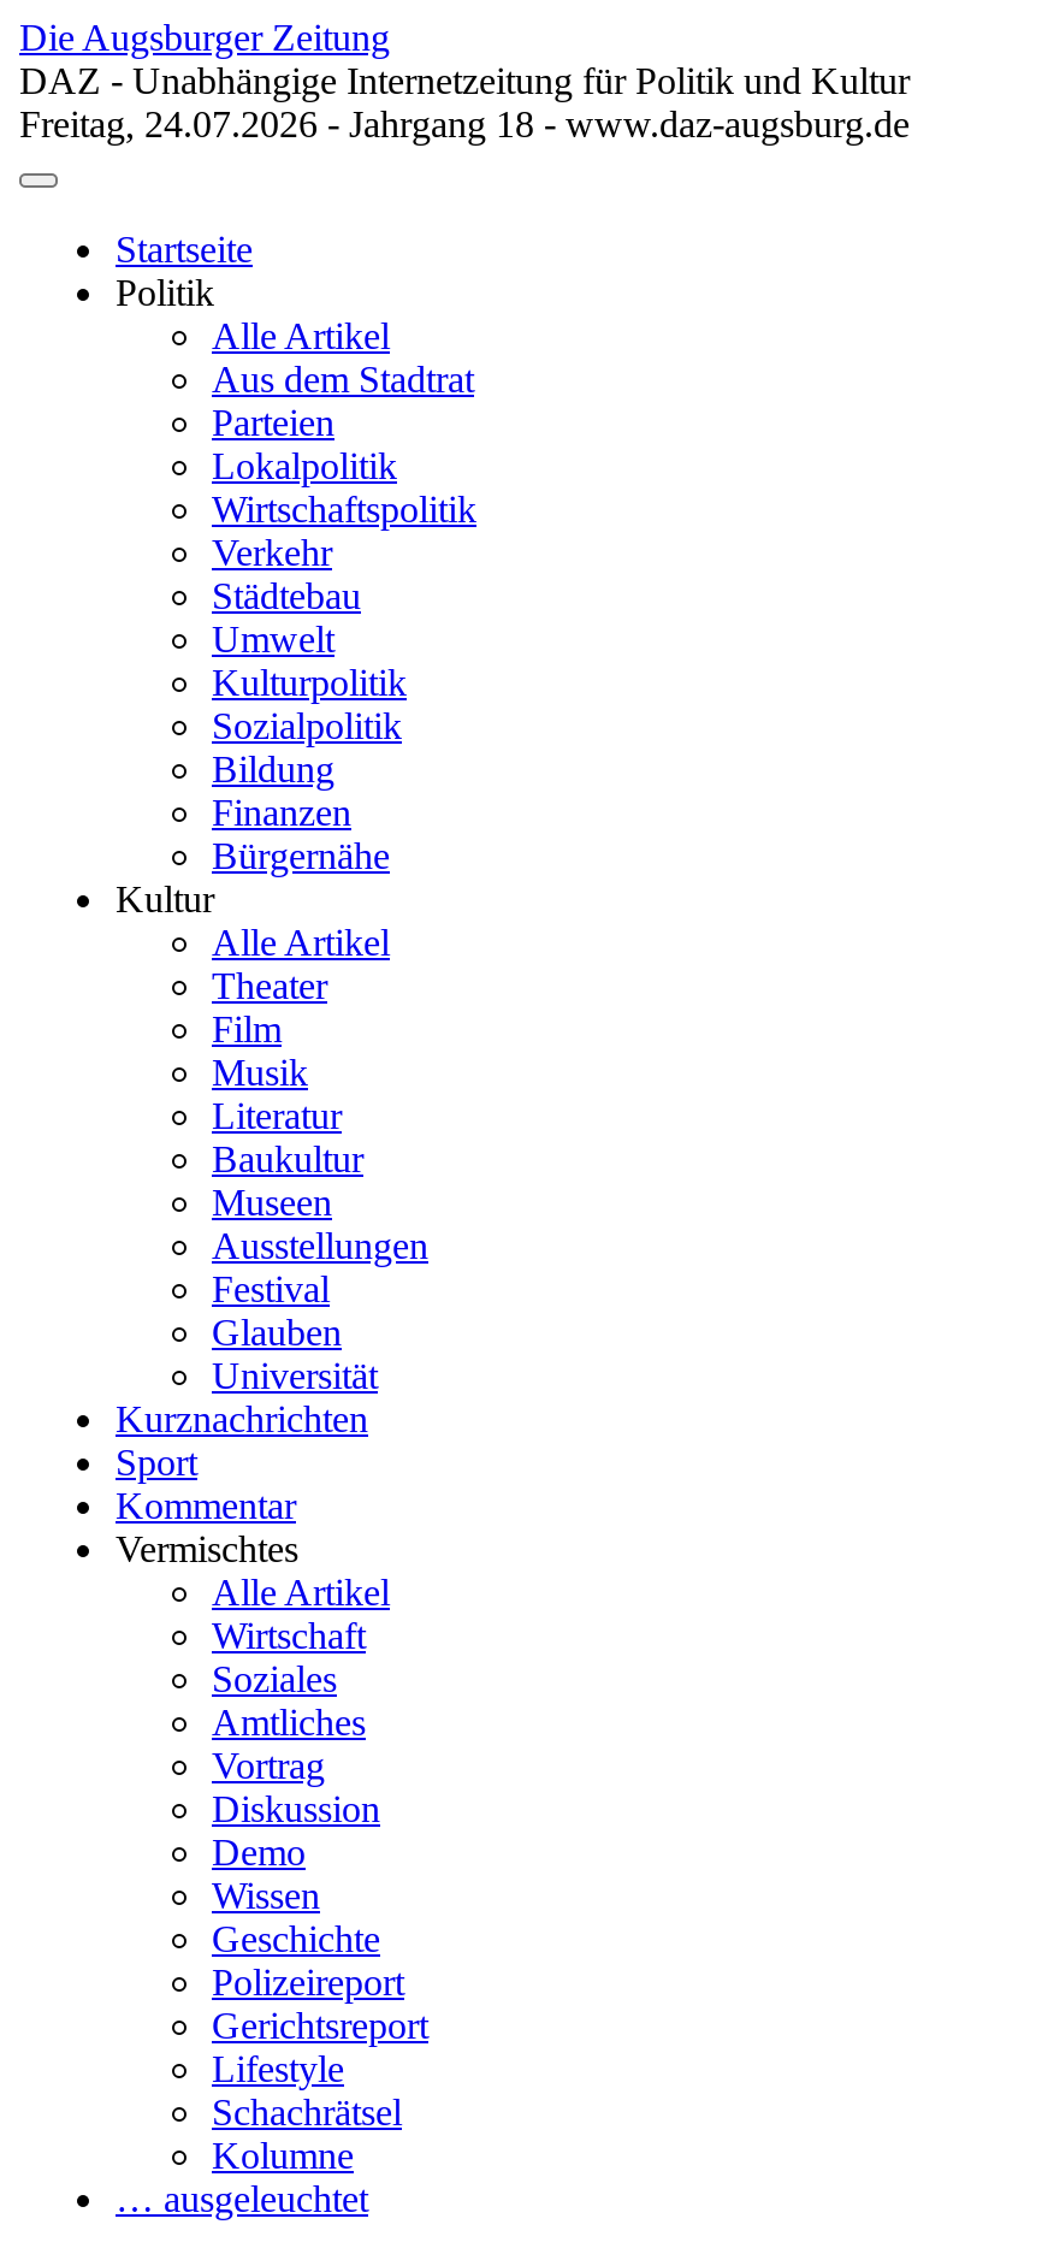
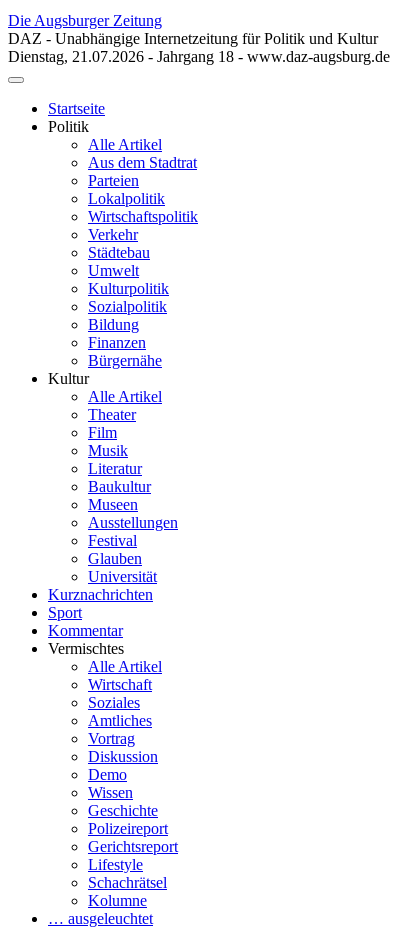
[19,103,910,144] Freitag, 24.07.2026 - Jahrgang 18 - www.daz-augsburg.de -> [8,48,390,65] Dienstag, 21.07.2026 - Jahrgang 18 - www.daz-augsburg.de

